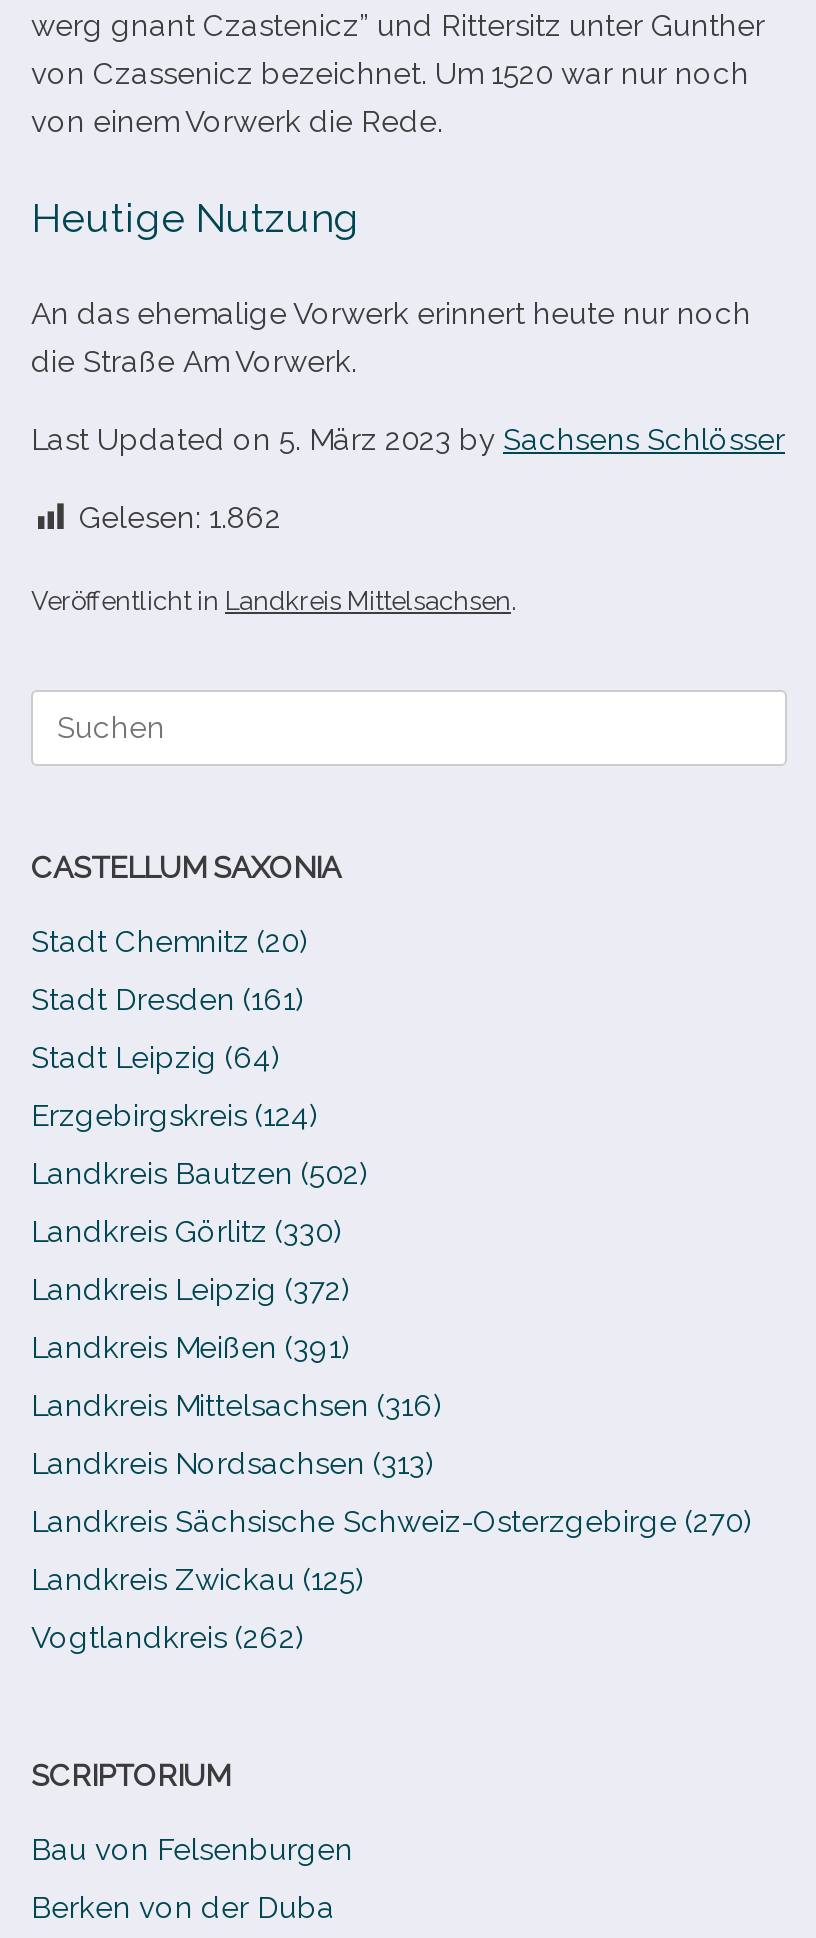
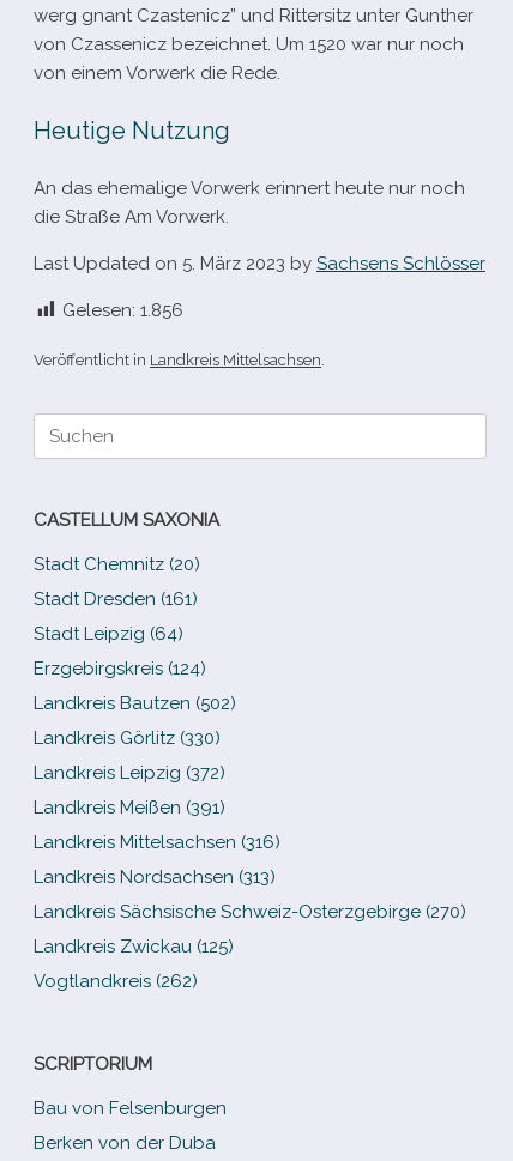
[79,500,281,536] Gelesen: 1.862 -> [62,300,183,321] Gelesen: 1.856

